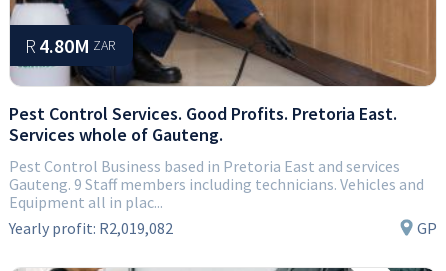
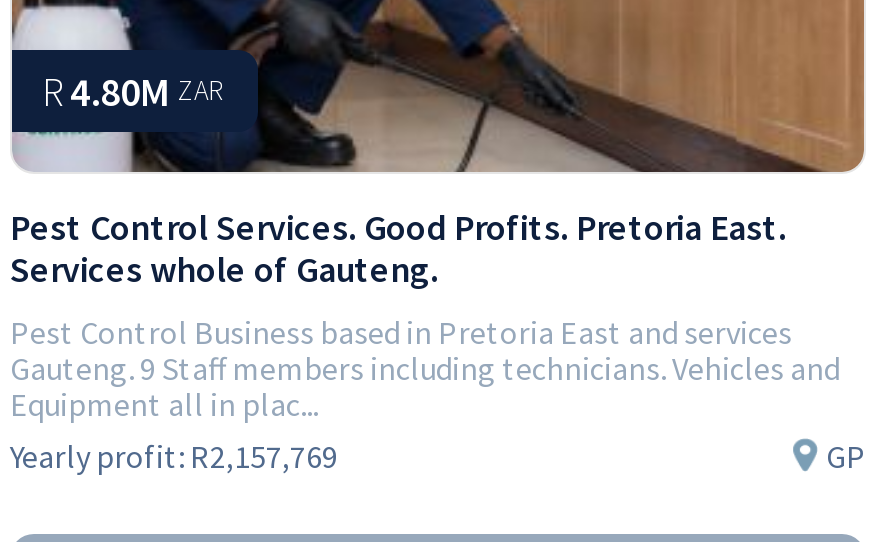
[9,218,173,238] Yearly profit: R2,019,082 -> [10,436,338,476] Yearly profit: R2,157,769

